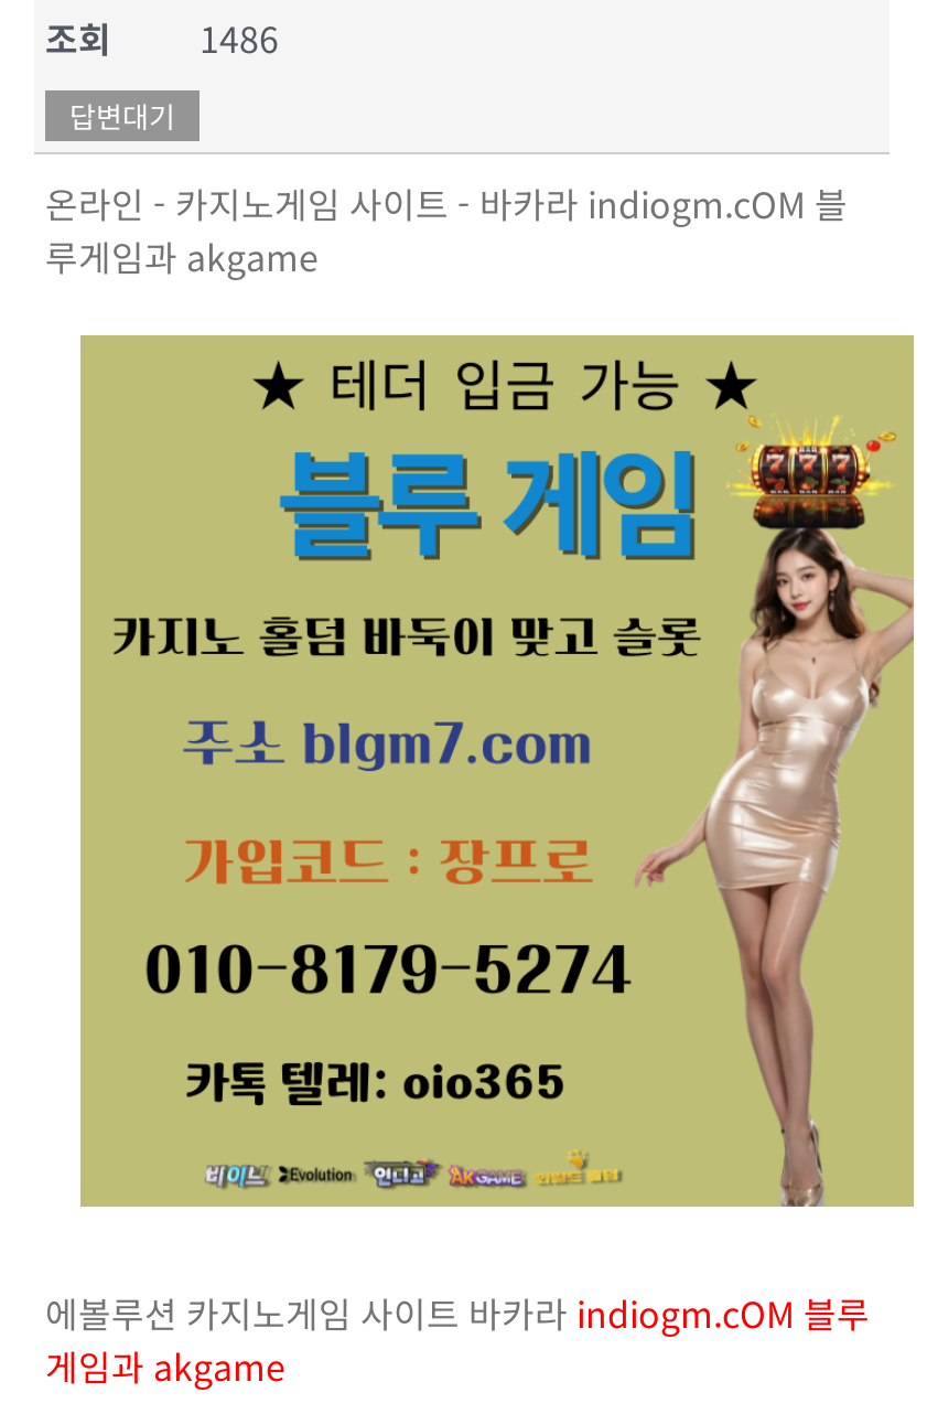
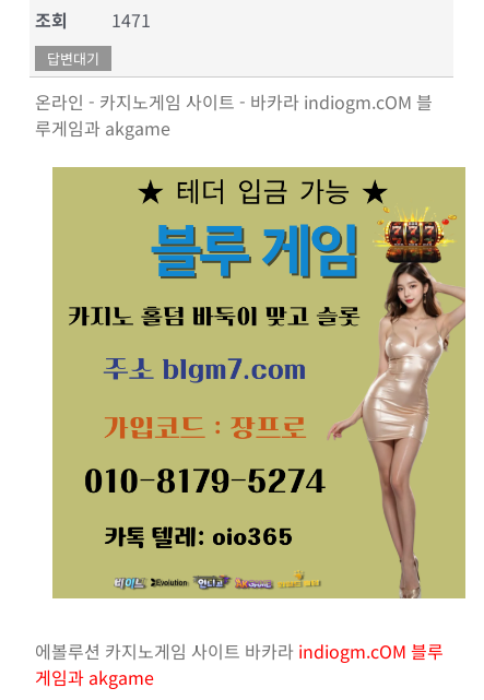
[45,11,279,64] 조회 1486 -> [35,7,151,33] 조회 1471

